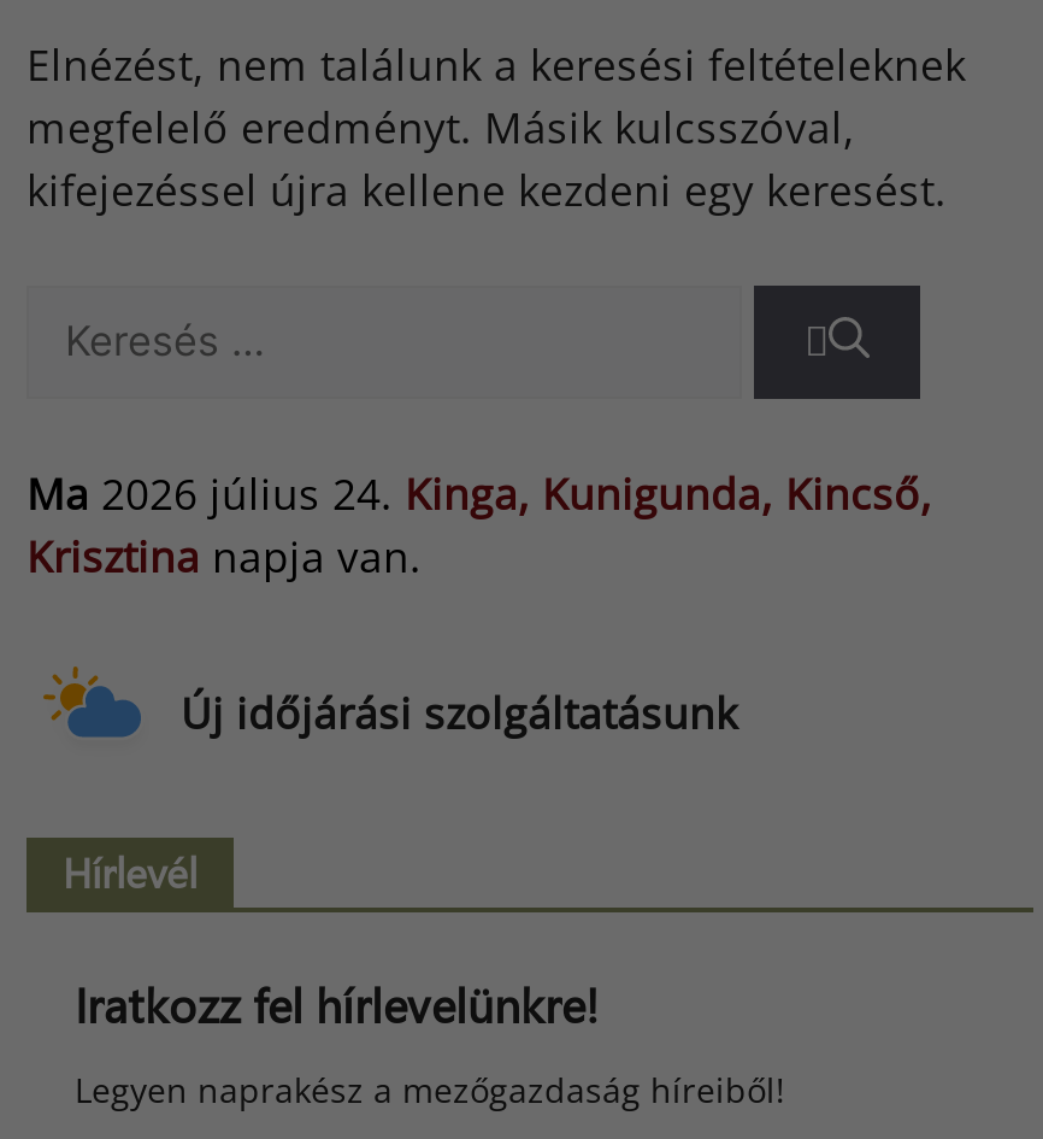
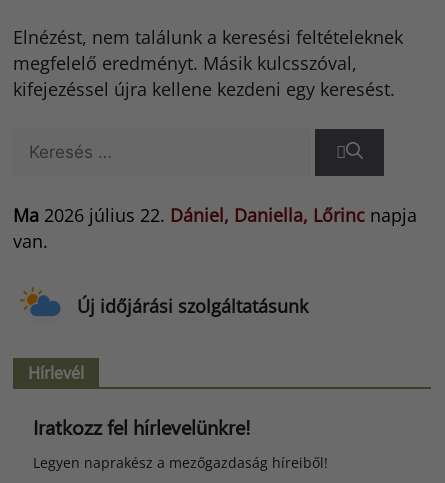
[26,464,932,585] Ma 2026 július 24. Kinga, Kunigunda, Kincső, | Krisztina napja van. -> [13,203,417,253] Ma 2026 július 22. Dániel, Daniella, Lőrinc napja | van.

